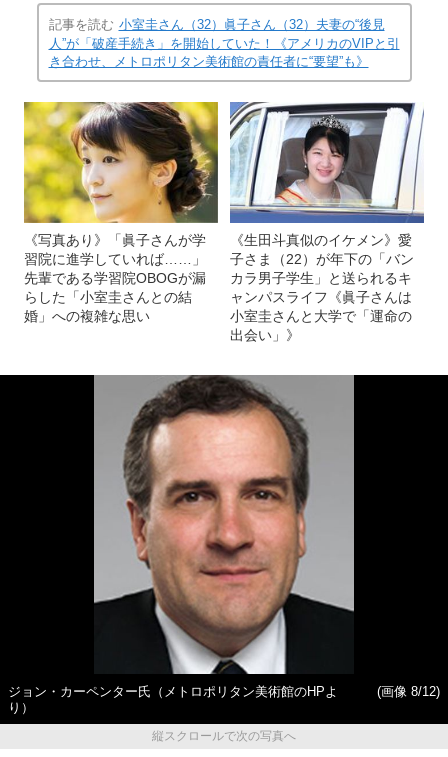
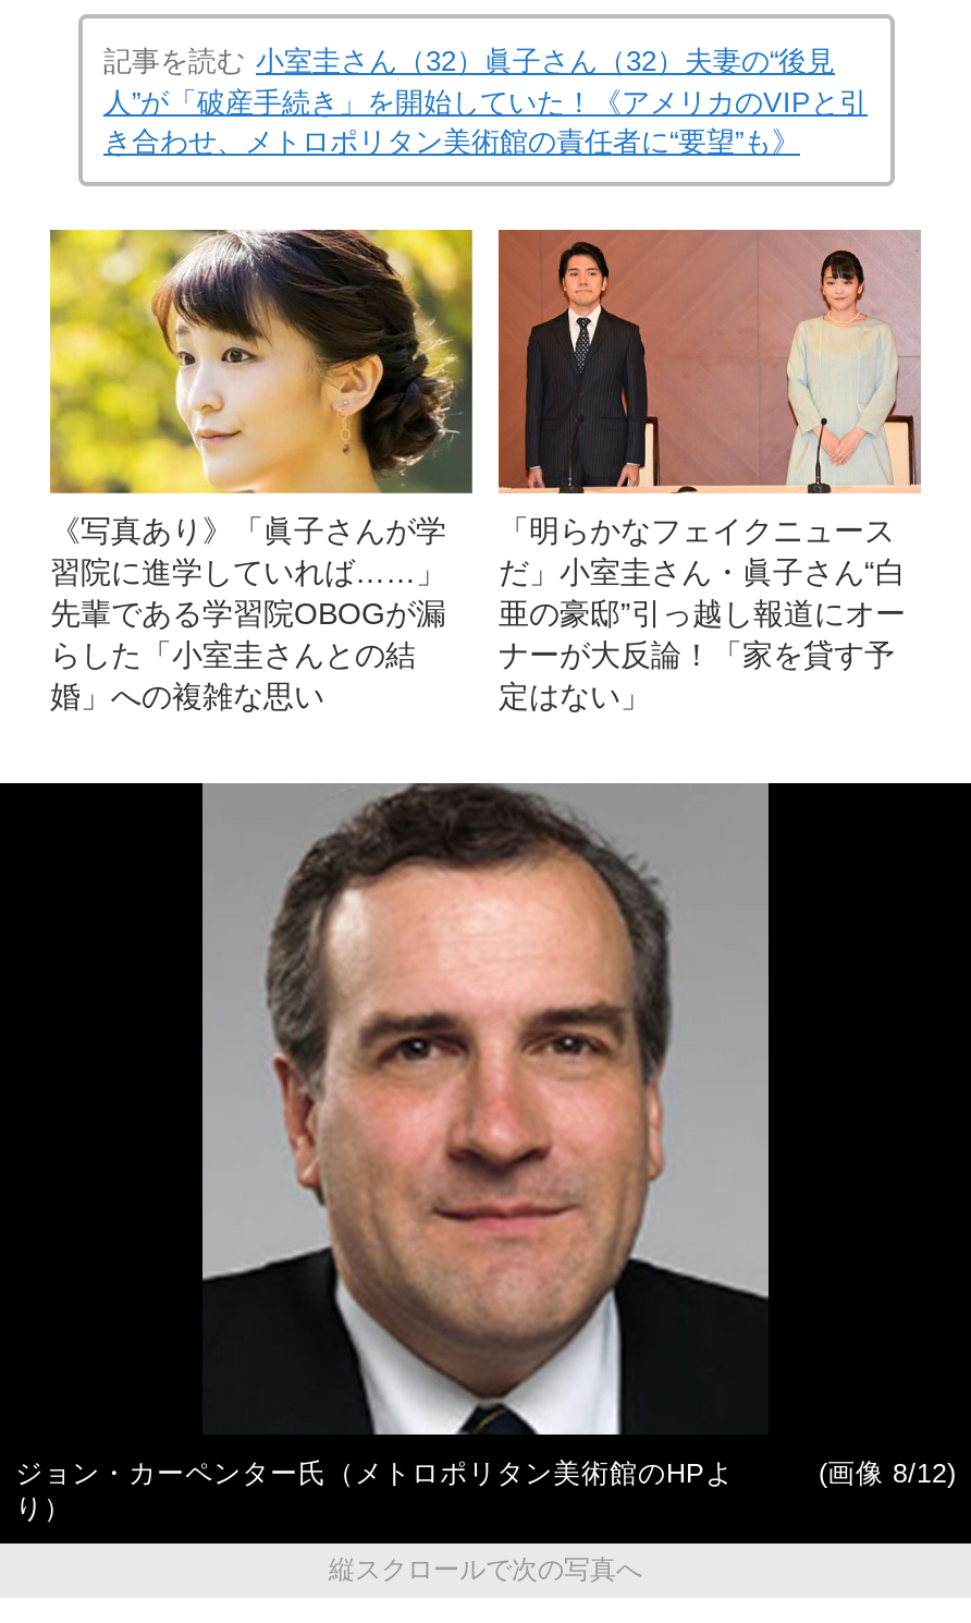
[229,101,425,343] [image] | 《生田斗真似のイケメン》愛 | 子さま（22）が年下の「バン | カラ男子学生」と送られるキ | ャンパスライフ《眞子さんは | 小室圭さんと大学で「運命の | 出会い」》 -> [496,228,921,714] [image] | 「明らかなフェイクニュース | だ」小室圭さん・眞子さん“白 | 亜の豪邸”引っ越し報道にオー | ナーが大反論！「家を貸す予 | 定はない」

